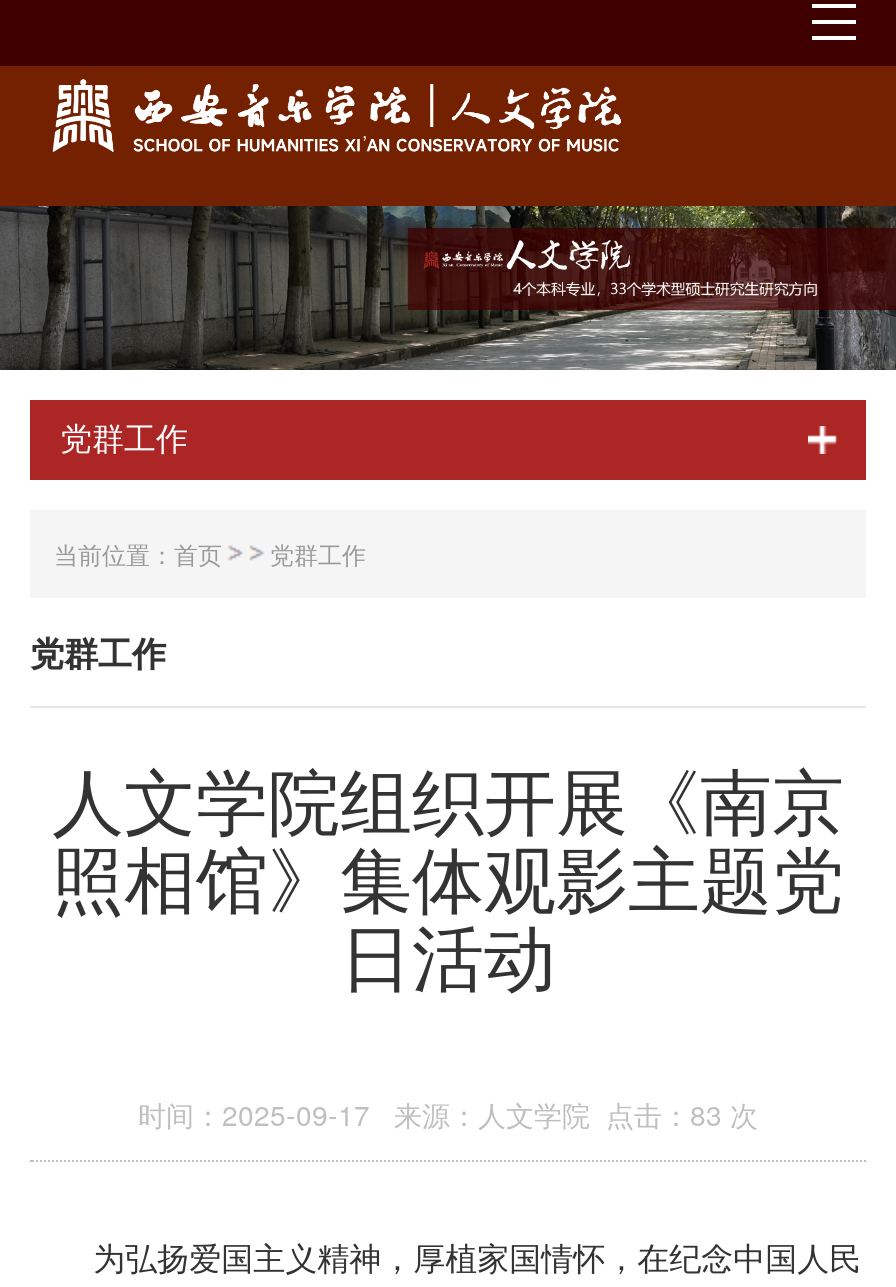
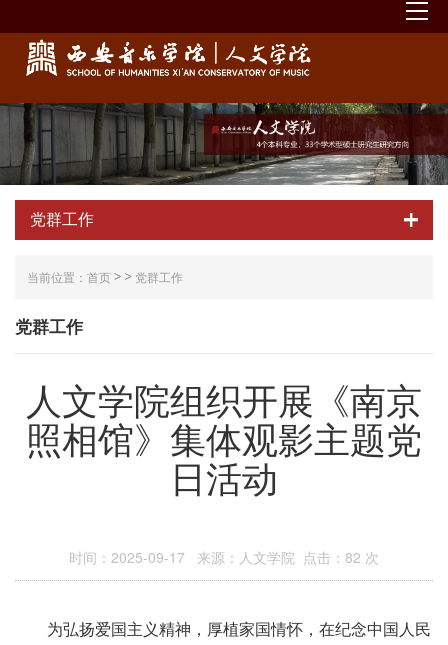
[138,1093,758,1133] 时间：2025-09-17 来源：人文学院 点击：83次 -> [69,547,379,567] 时间：2025-09-17 来源：人文学院 点击：82次

